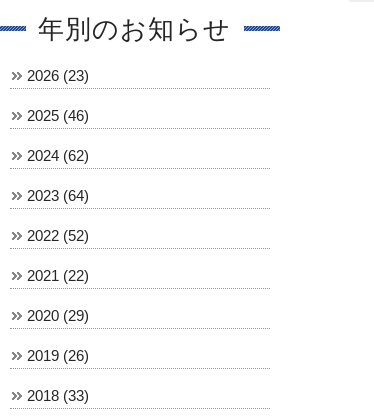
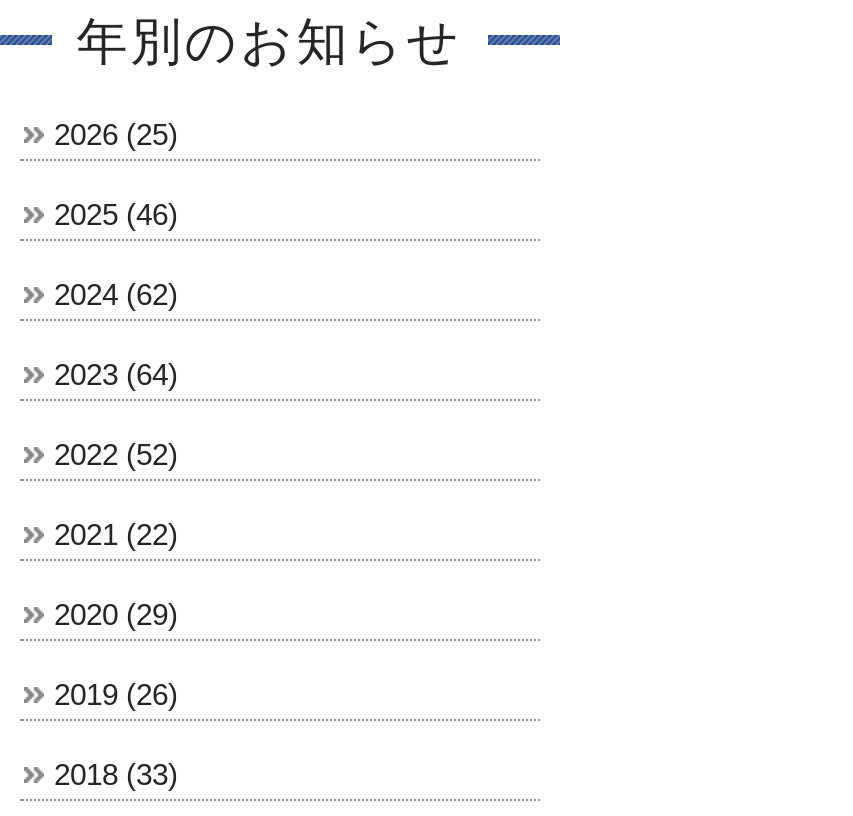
[27,67,89,84] 2026 (23) -> [54,117,178,151] 2026 (25)

